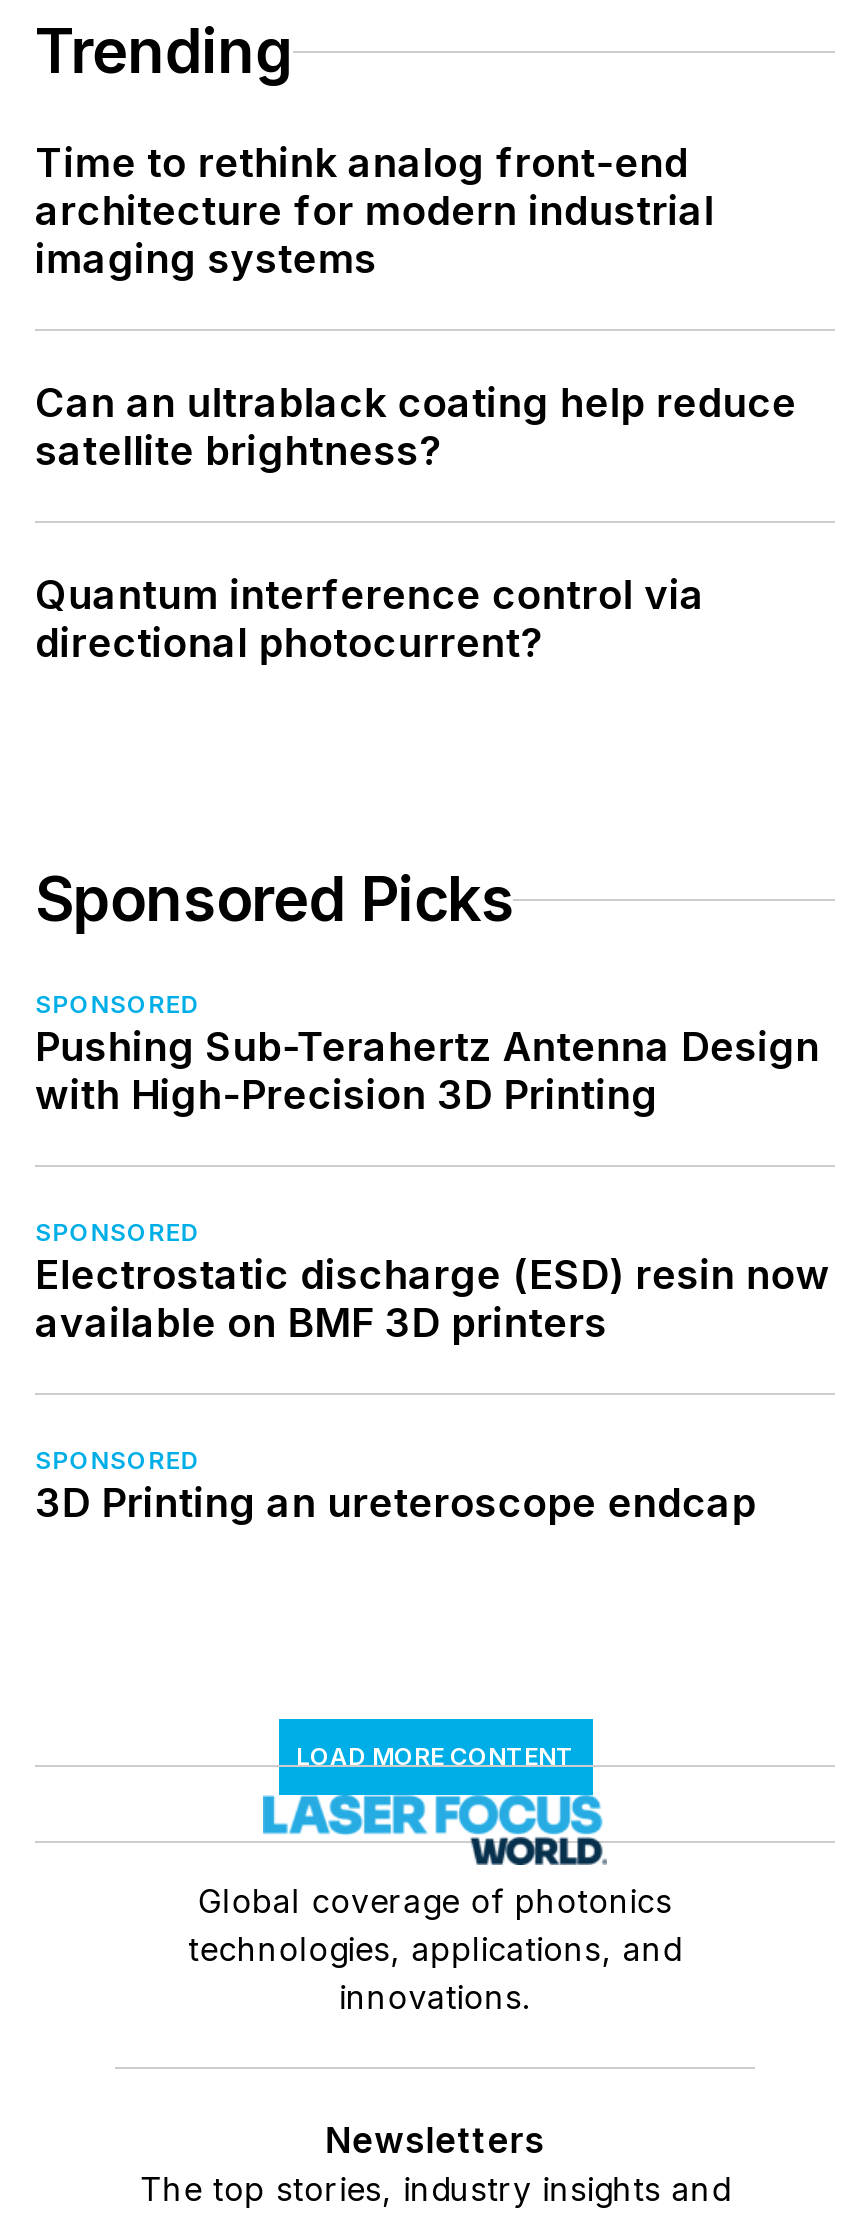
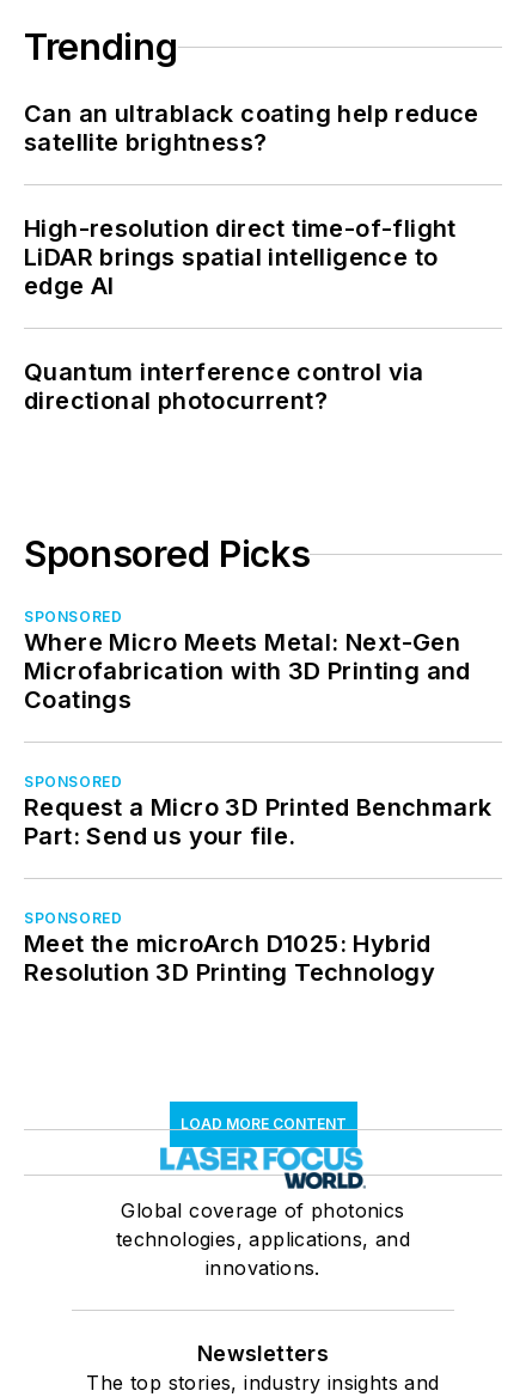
[35,139,714,283] Time to rethink analog front-end | architecture for modern industrial | imaging systems -> none
moved [35,379,797,475] -> [24,100,479,157]: Can an ultrablack coating help reduce | satellite brightness?
none -> [24,214,456,300] High-resolution direct time-of-flight | LiDAR brings spatial intelligence to | edge AI
[35,1023,824,1119] Pushing Sub-Terahertz Antenna Design | with High-Precision 3D Printing -> [24,628,471,714] Where Micro Meets Metal: Next-Gen | Microfabrication with 3D Printing and | Coatings
[35,1251,830,1347] Electrostatic discharge (ESD) resin now | available on BMF 3D printers -> [24,793,492,851] Request a Micro 3D Printed Benchmark | Part: Send us your file.
[35,1479,756,1527] 3D Printing an ureteroscope endcap -> [24,930,435,987] Meet the microArch D1025: Hybrid | Resolution 3D Printing Technology

